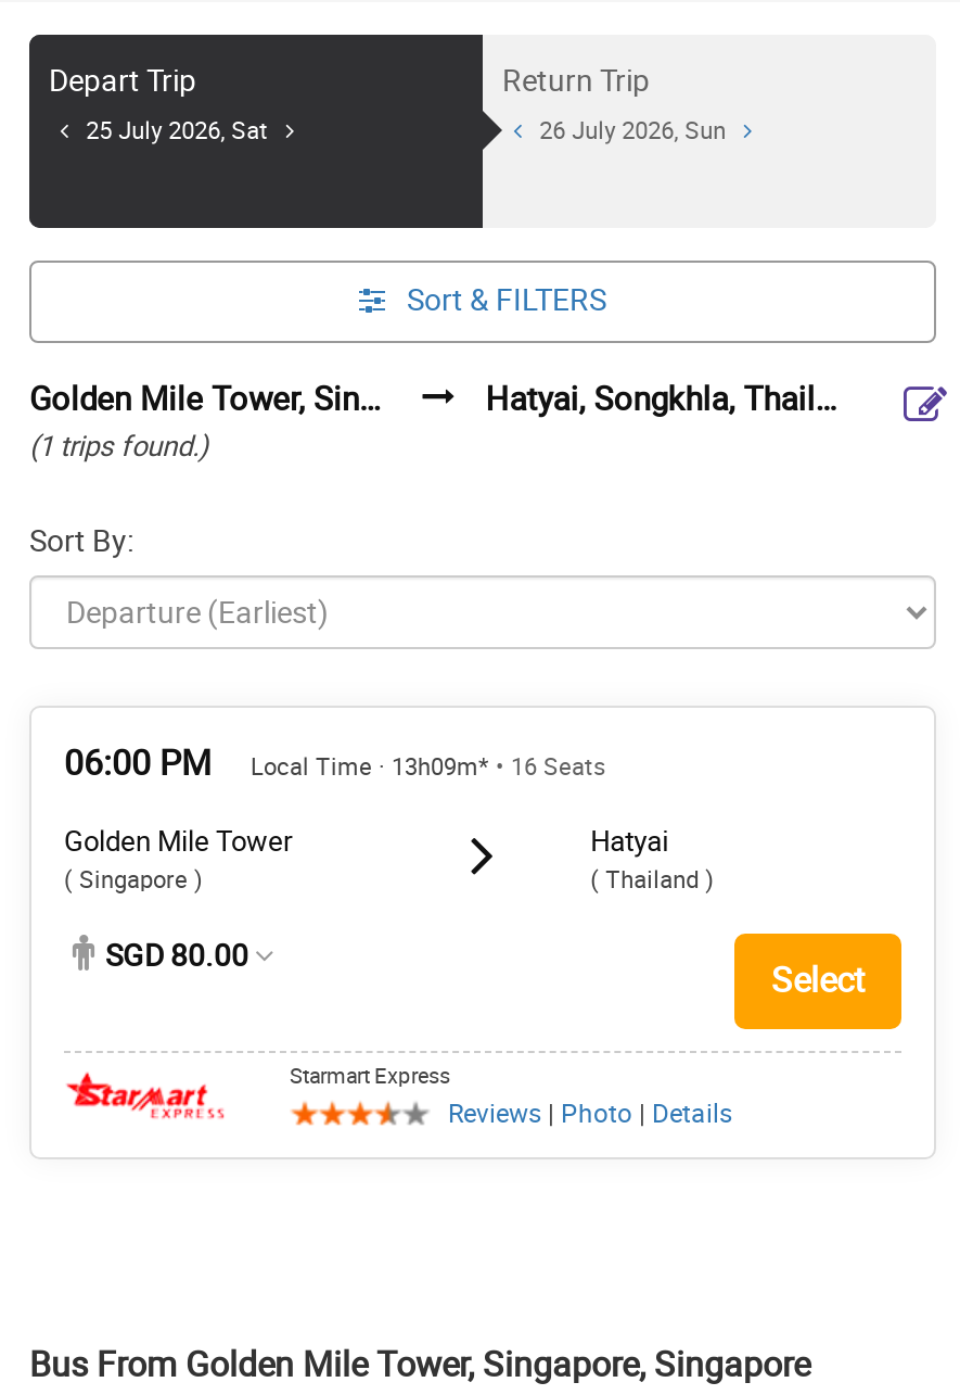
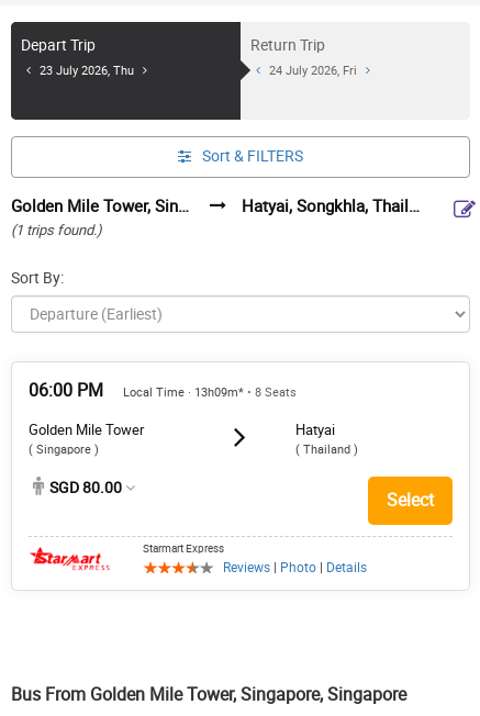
[86,117,268,145] 25 July 2026, Sat -> [40,64,134,78] 23 July 2026, Thu
[539,117,726,145] 26 July 2026, Sun -> [269,64,357,78] 24 July 2026, Fri
[251,753,606,782] Local Time · 13h09m* • 16 Seats -> [123,385,297,400] Local Time · 13h09m* • 8 Seats

